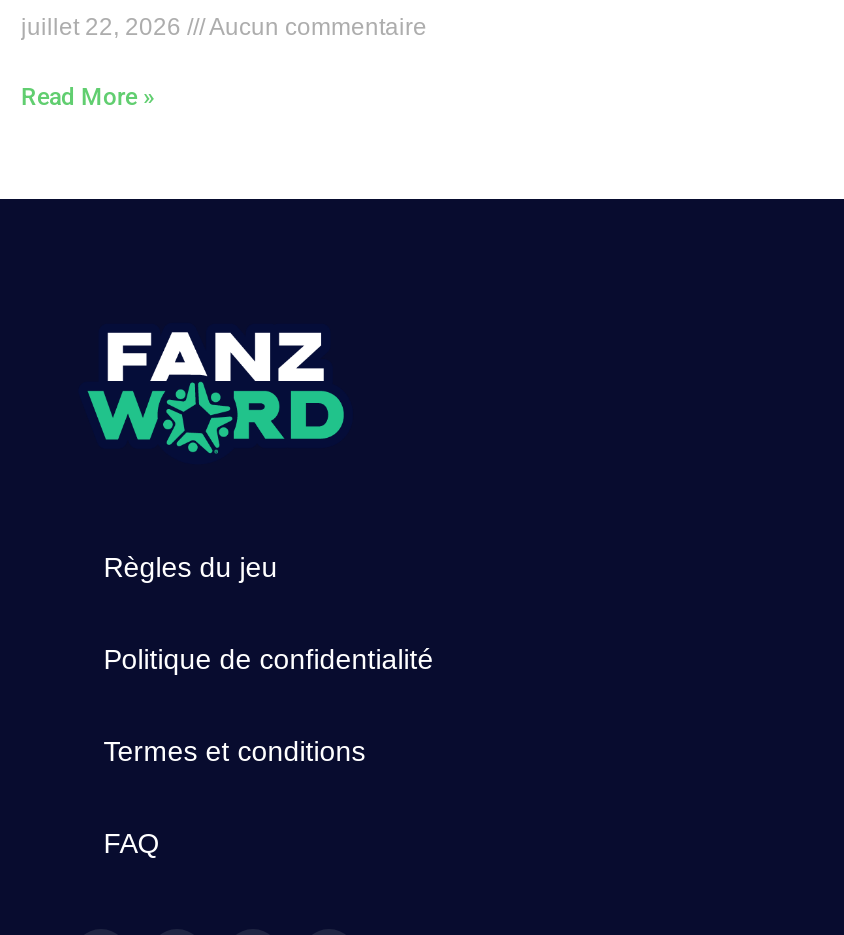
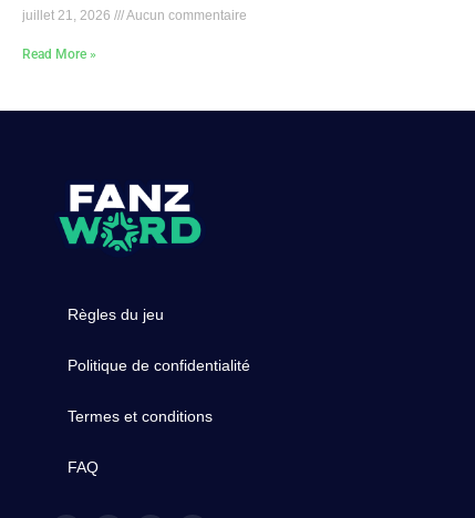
[21,12,427,40] juillet 22, 2026 Aucun commentaire -> [22,7,247,23] juillet 21, 2026 Aucun commentaire

